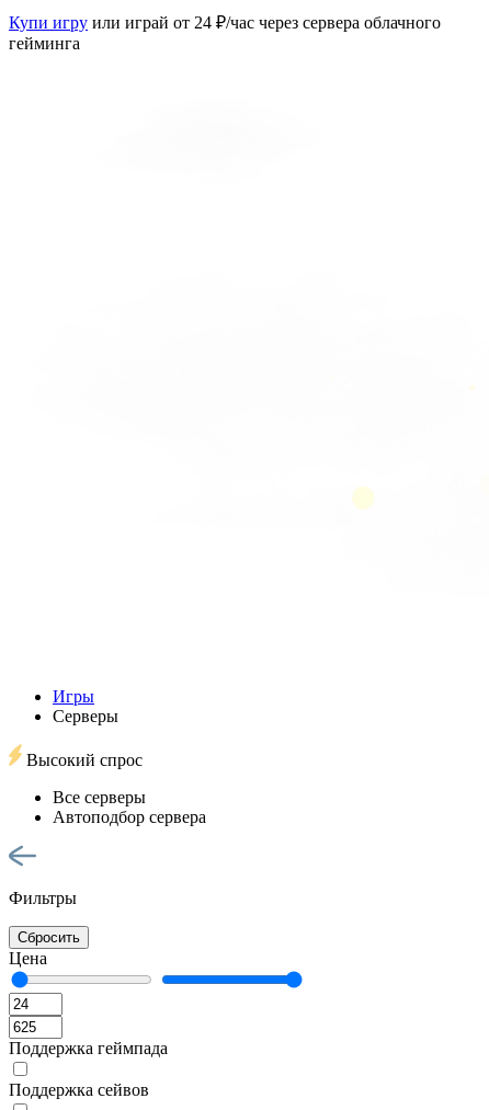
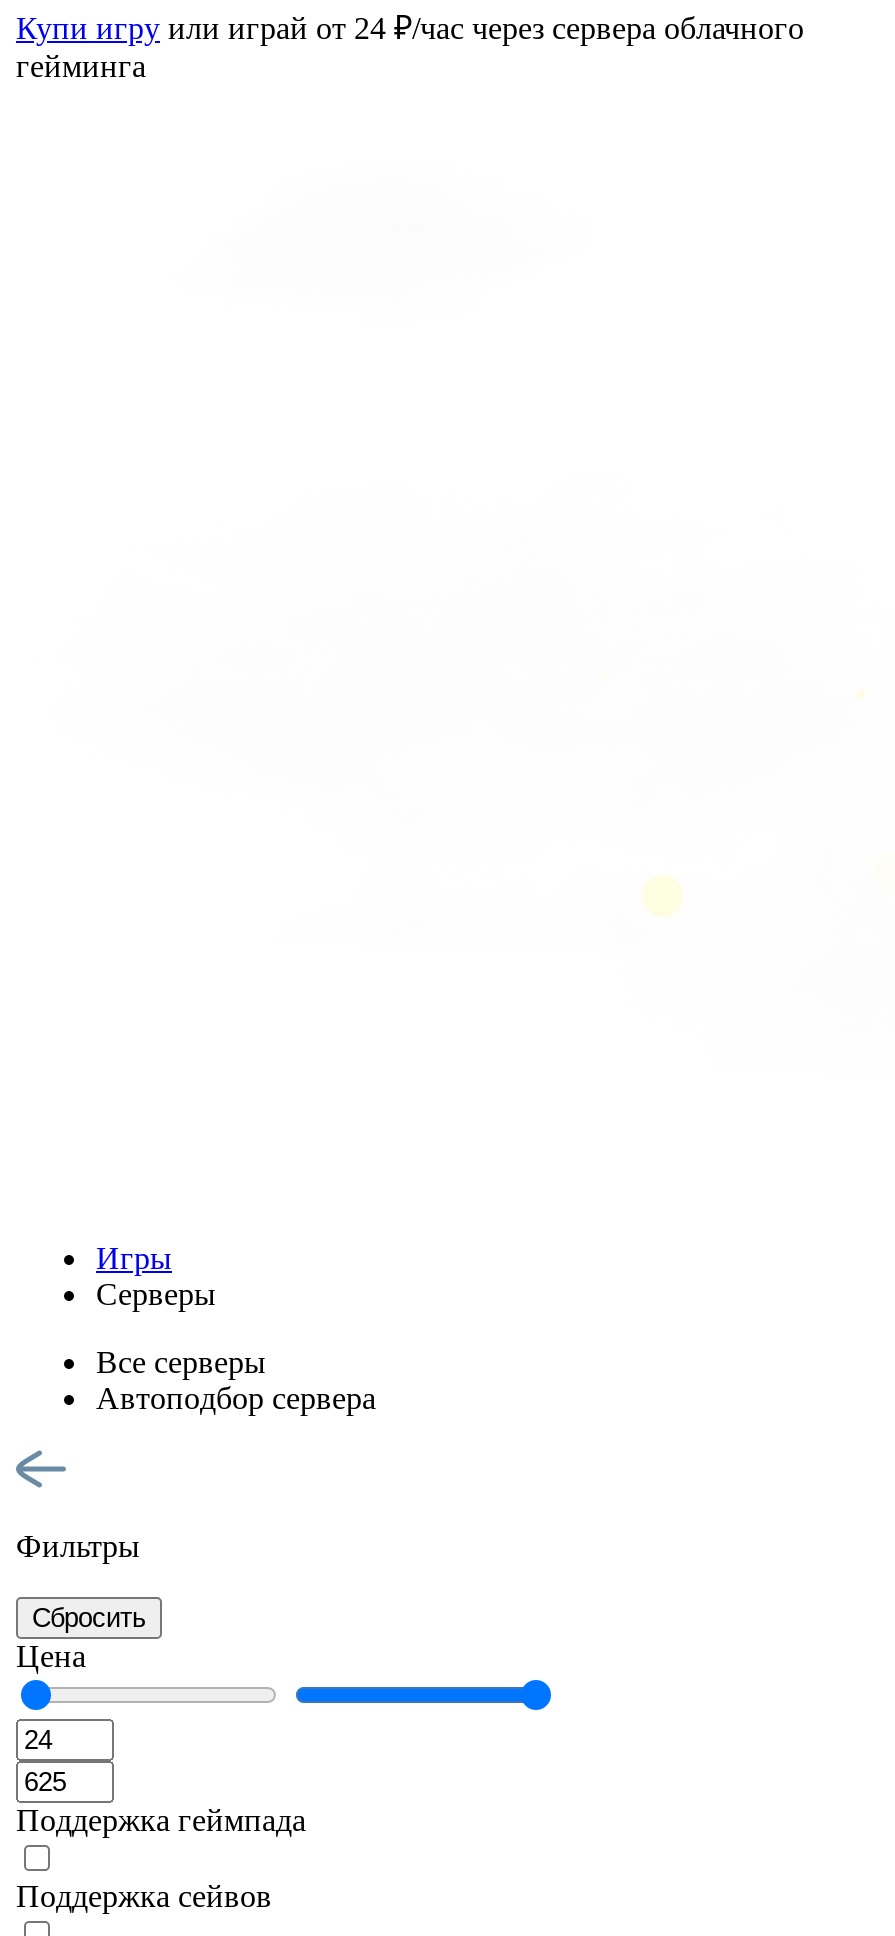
[22,750,143,769] Высокий спрос -> none

